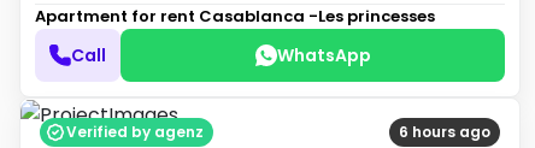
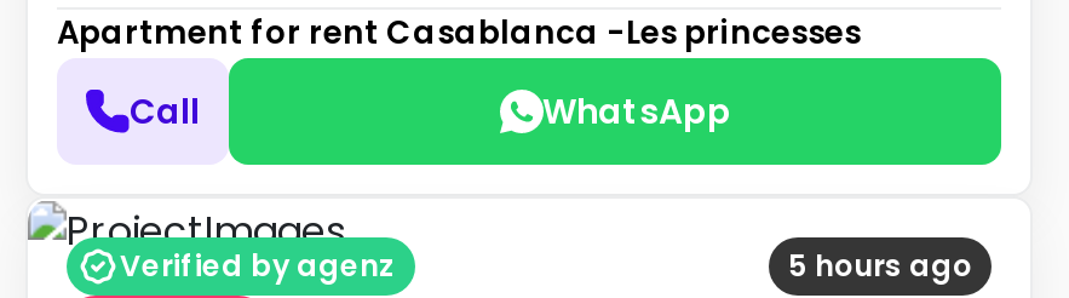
[399,122,490,142] 6 hours ago -> [788,245,972,286] 5 hours ago

